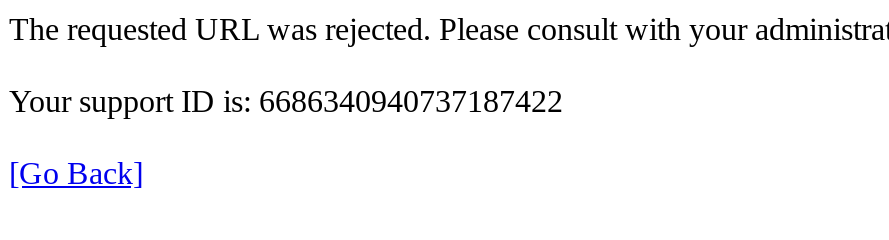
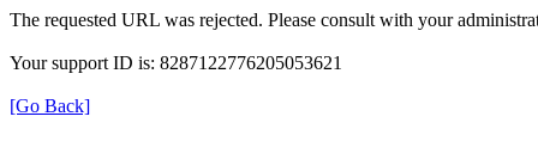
[9,84,563,118] Your support ID is: 6686340940737187422 -> [10,53,342,73] Your support ID is: 8287122776205053621

